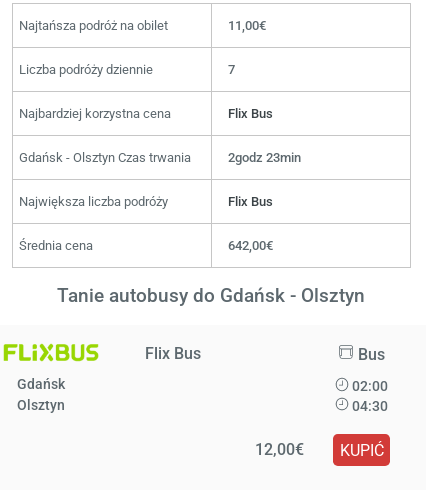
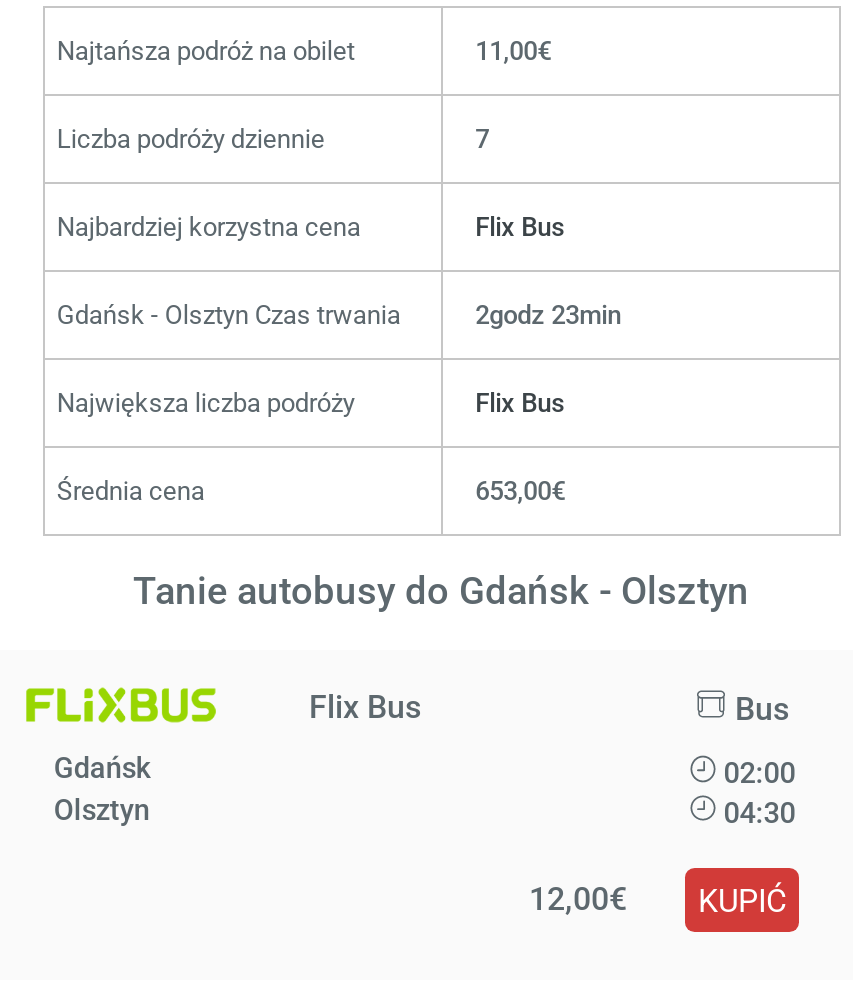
[228,238,273,253] 642,00€ -> [475,476,565,506] 653,00€

